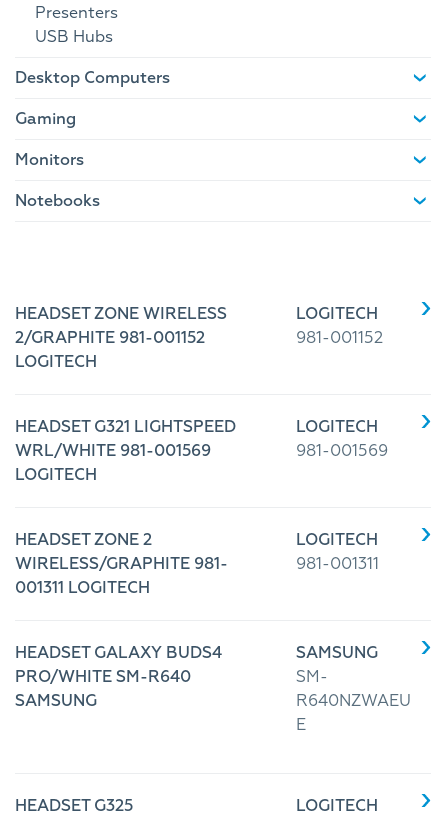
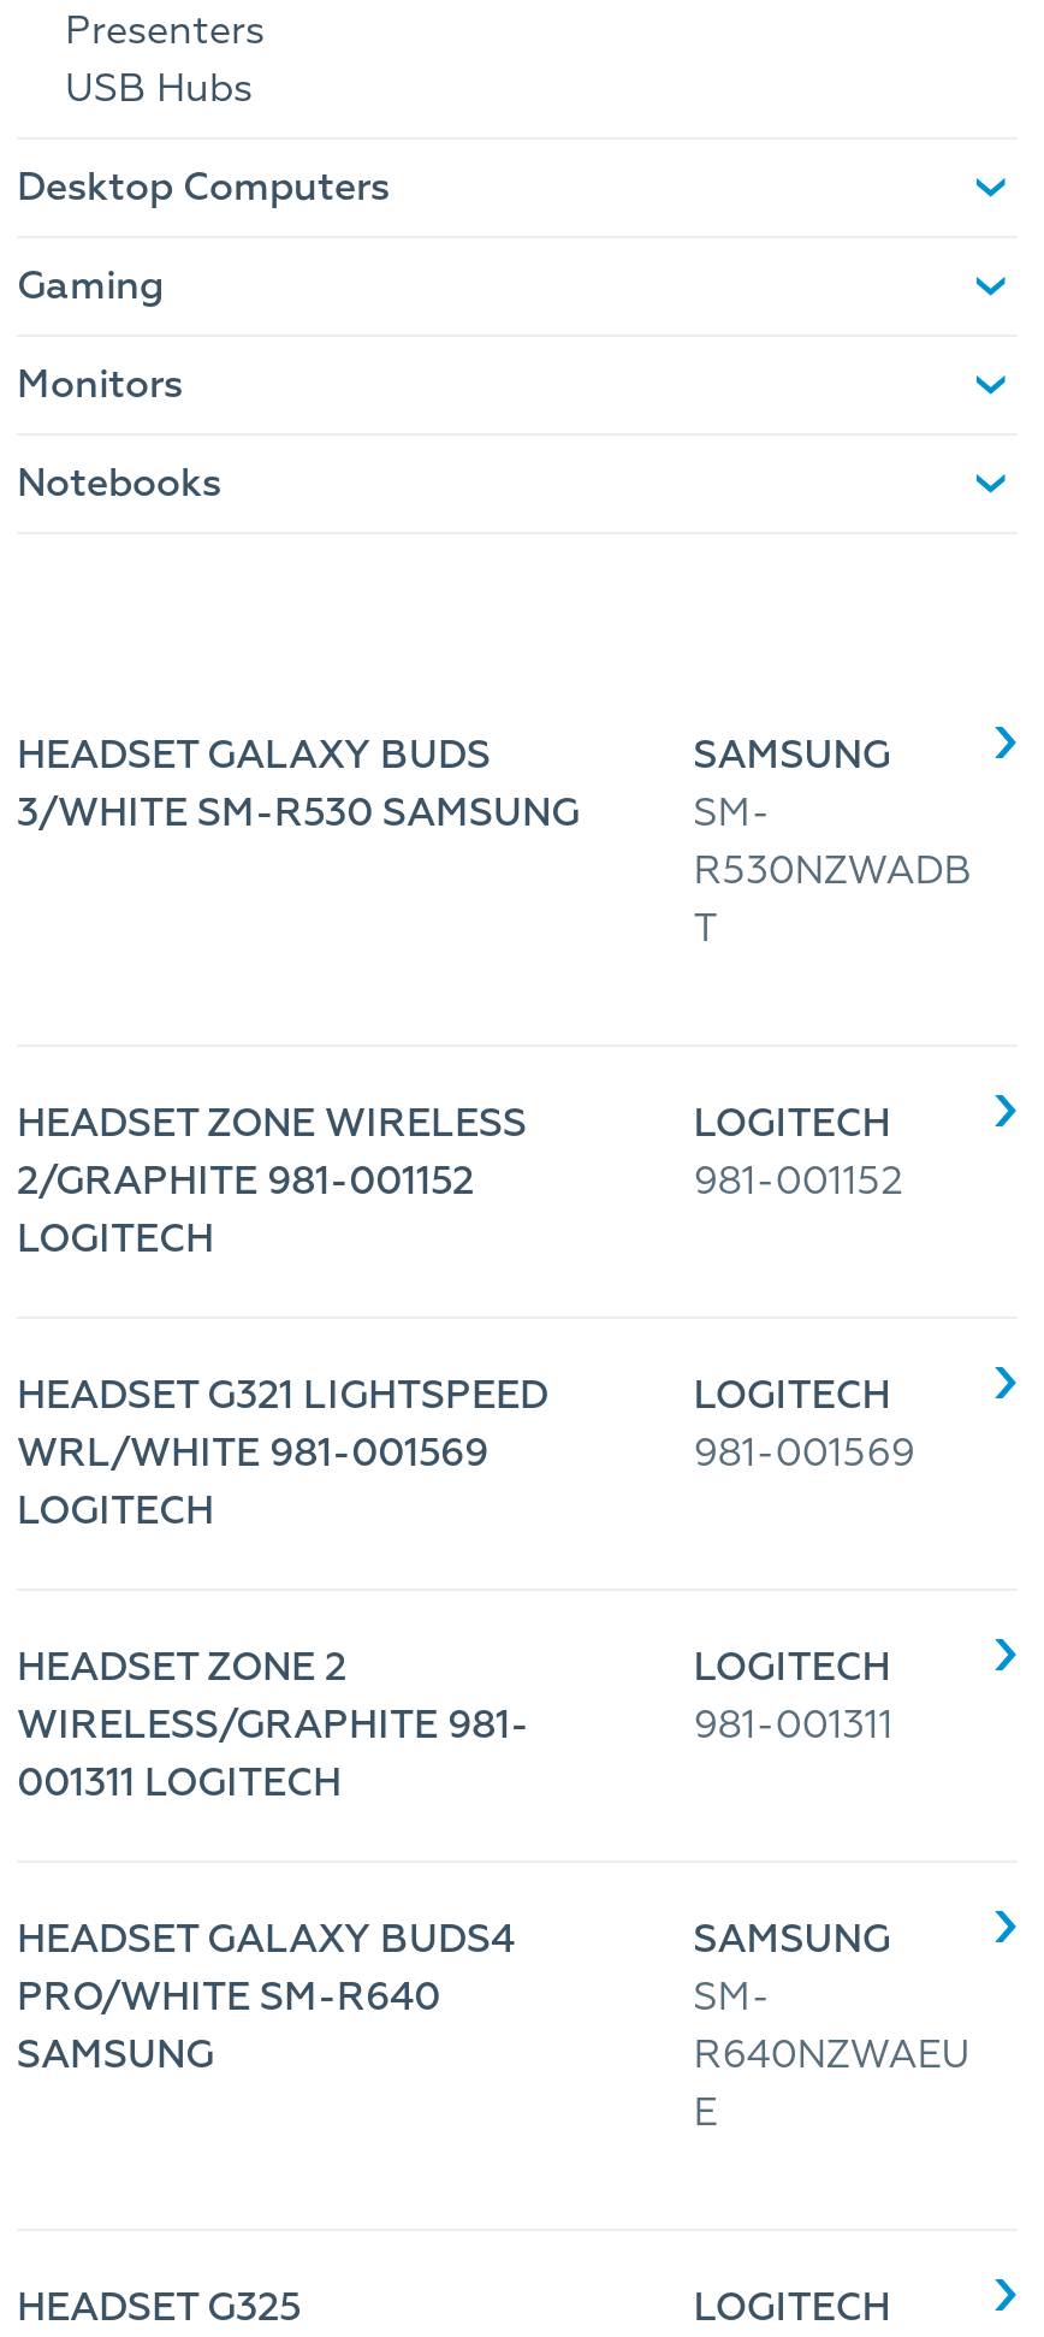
none -> [17,732,580,838] HEADSET GALAXY BUDS | 3/WHITE SM-R530 SAMSUNG
none -> [693,732,972,953] SAMSUNG | SM- | R530NZWADB | T

